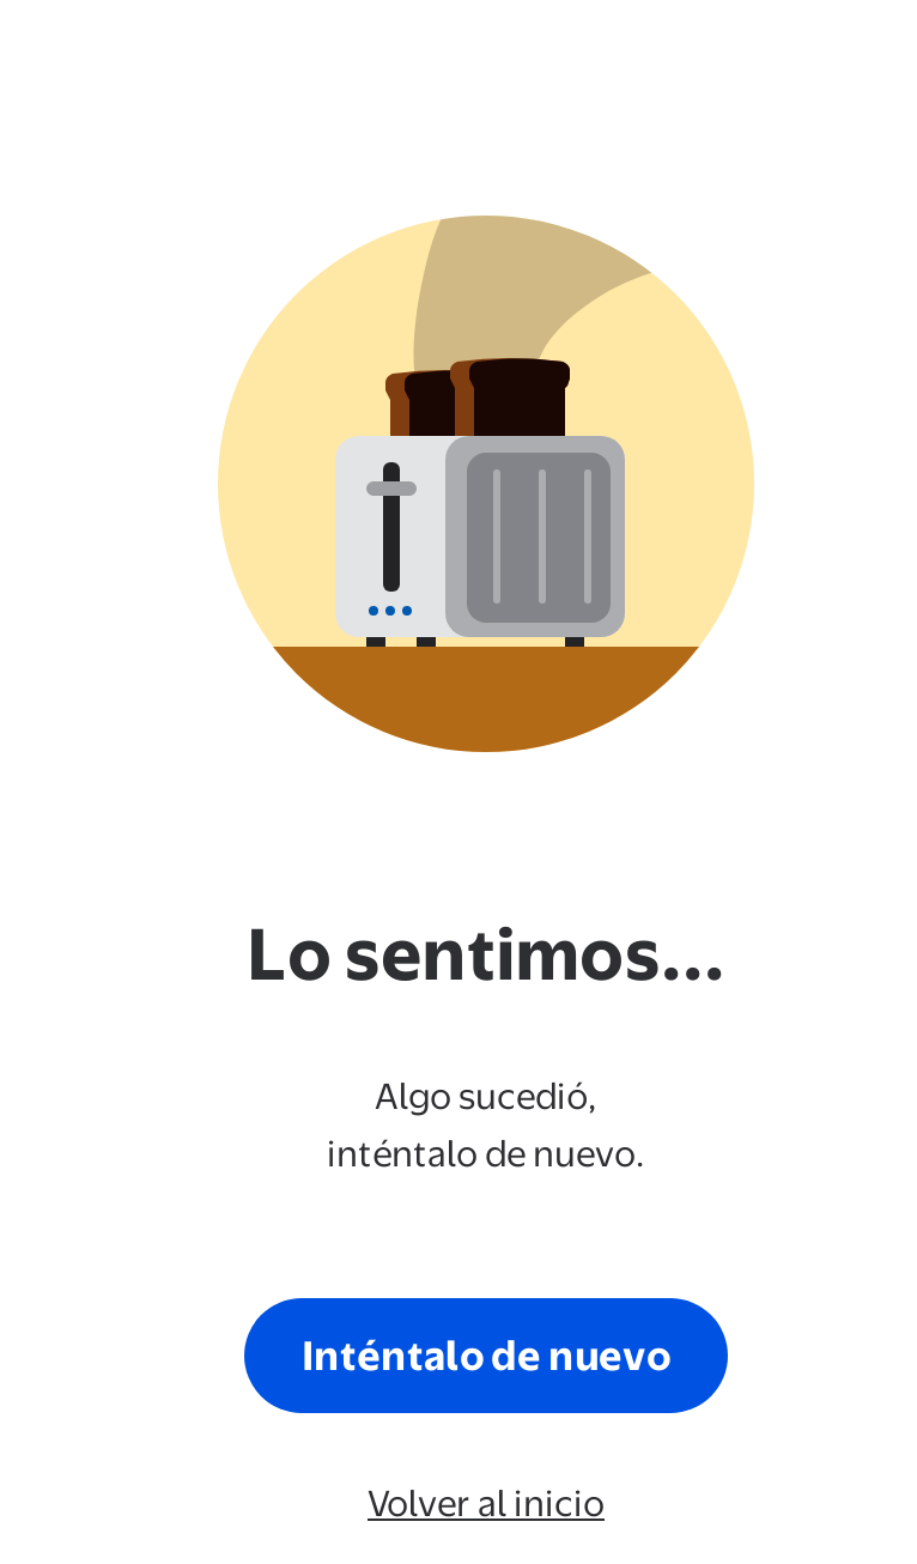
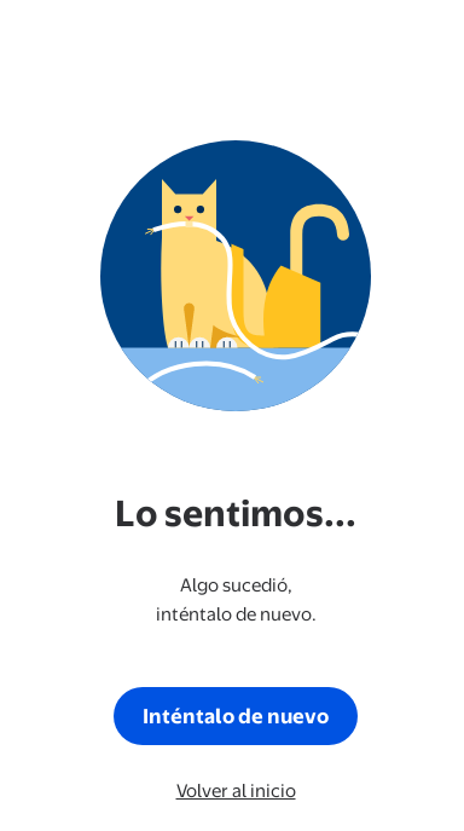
[218,216,754,754] [image] -> [99,139,372,412] [image]

